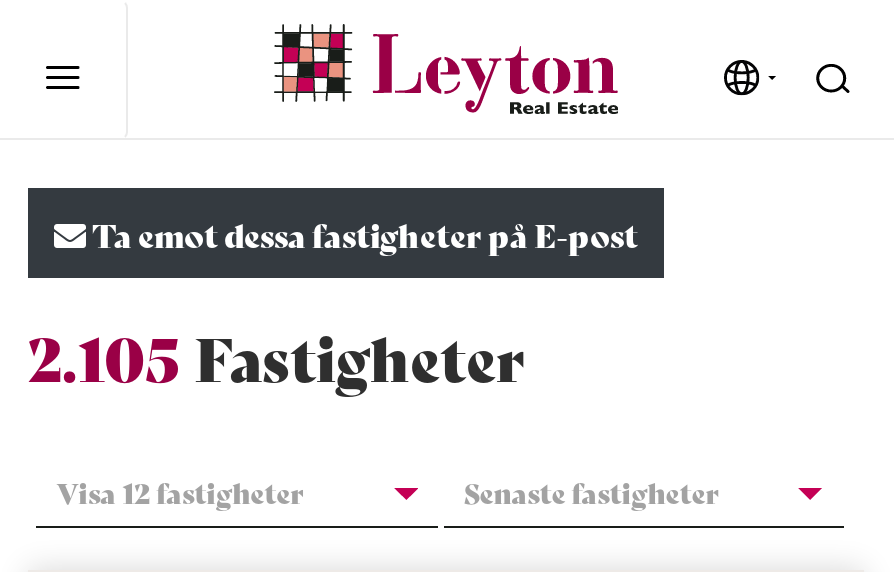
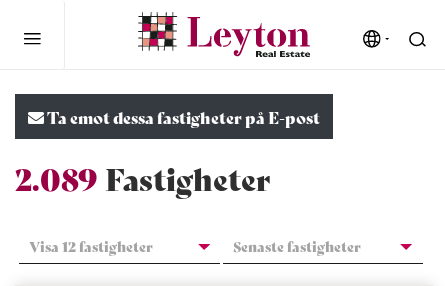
[28,312,524,398] 2.105 Fastigheter -> [15,156,270,199] 2.089 Fastigheter

